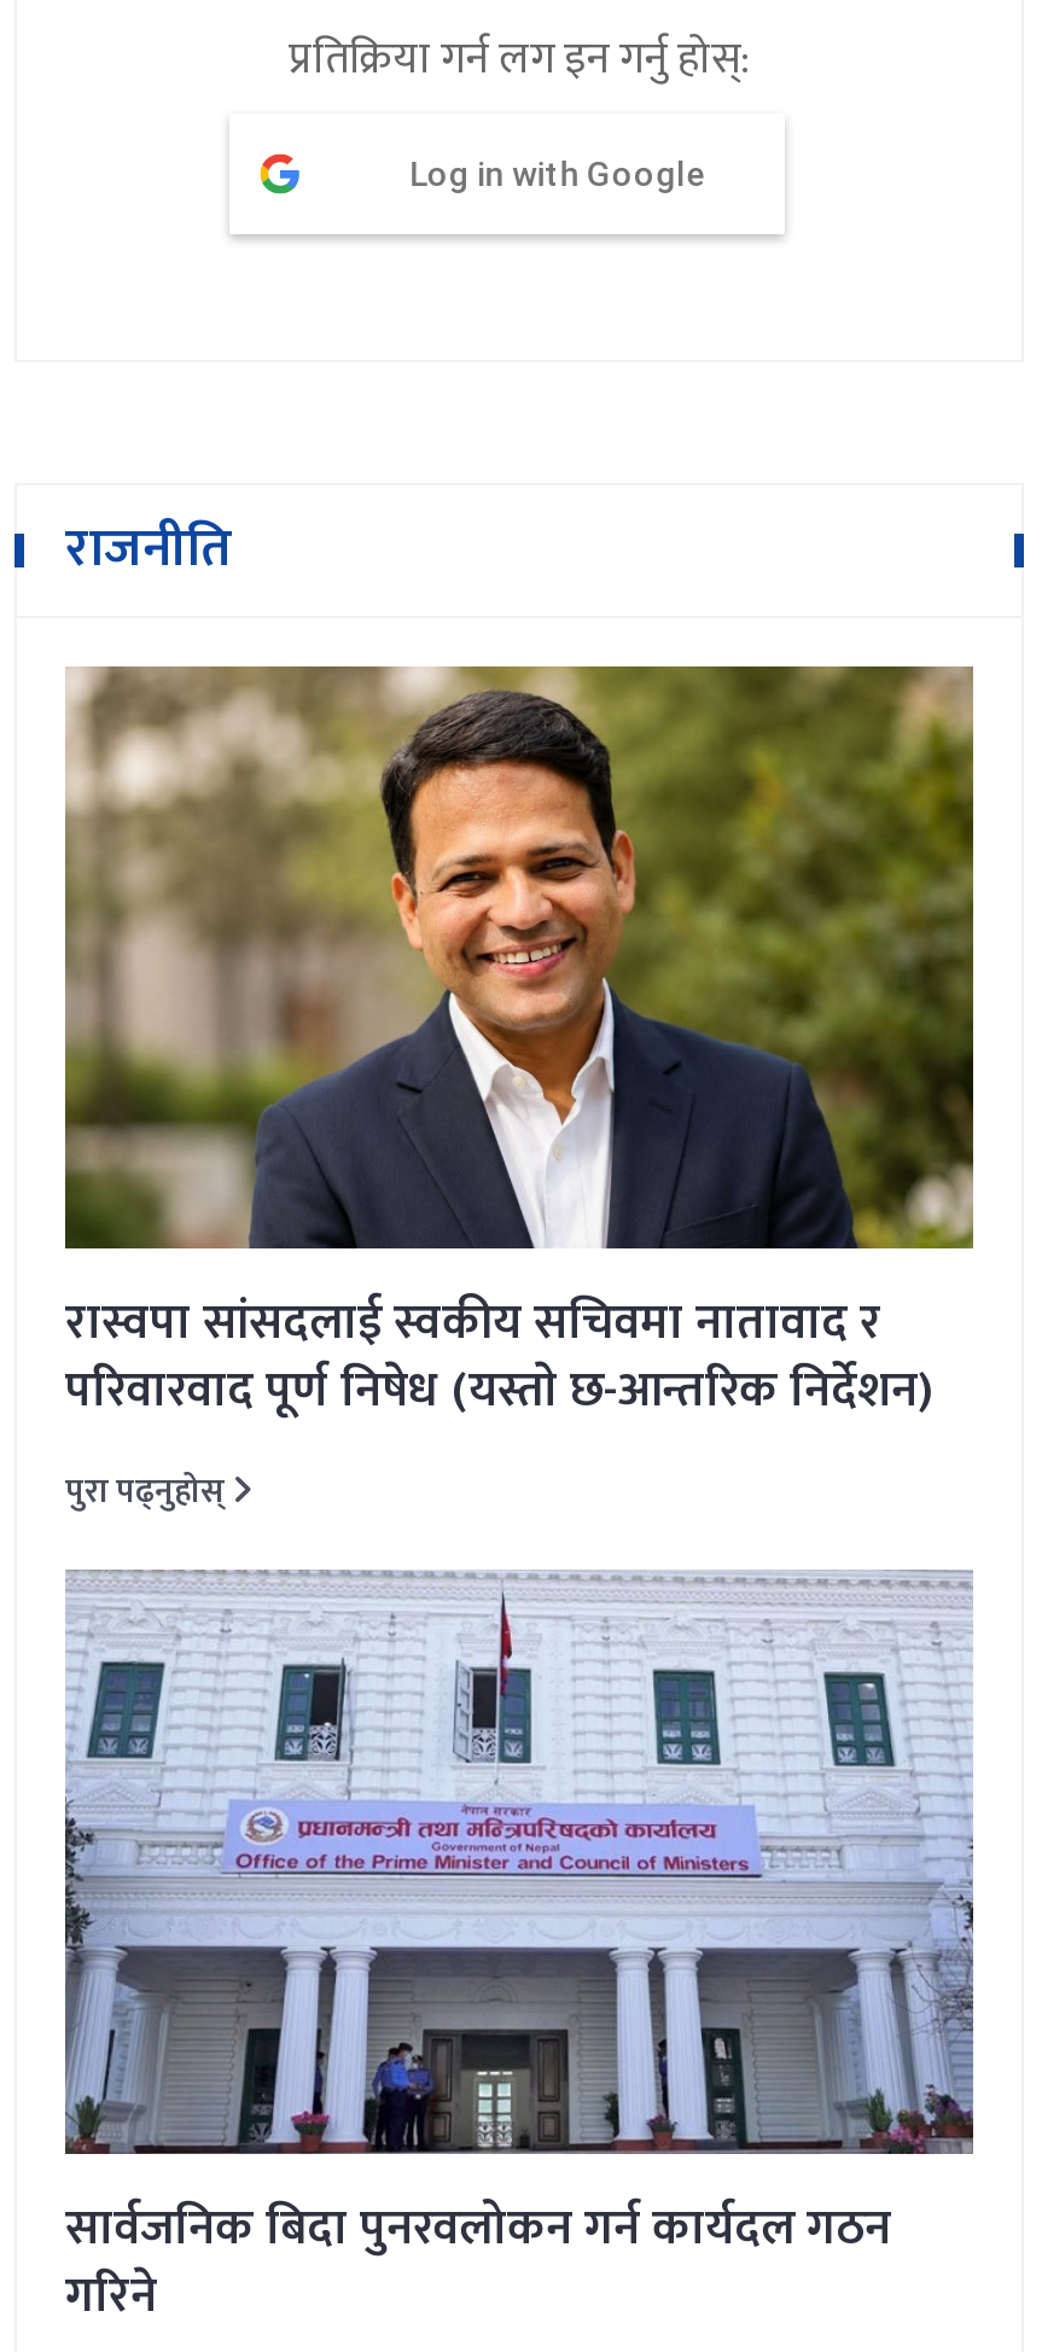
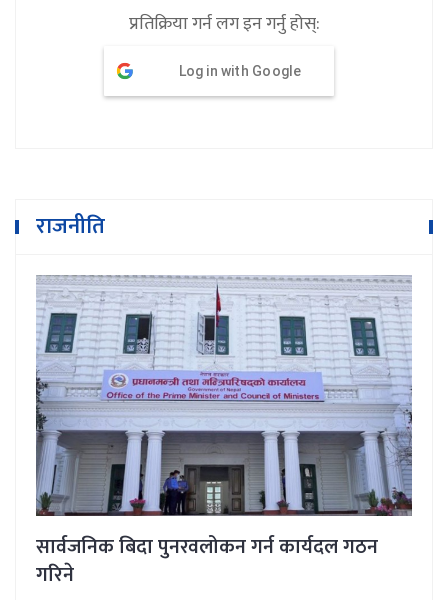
[63,664,976,1520] [image] | रास्वपा सांसदलाई स्वकीय सचिवमा नातावाद र | परिवारवाद पूर्ण निषेध (यस्ताे छ-आन्तरिक निर्देशन) | पुरा पढ्नुहोस् -> none

